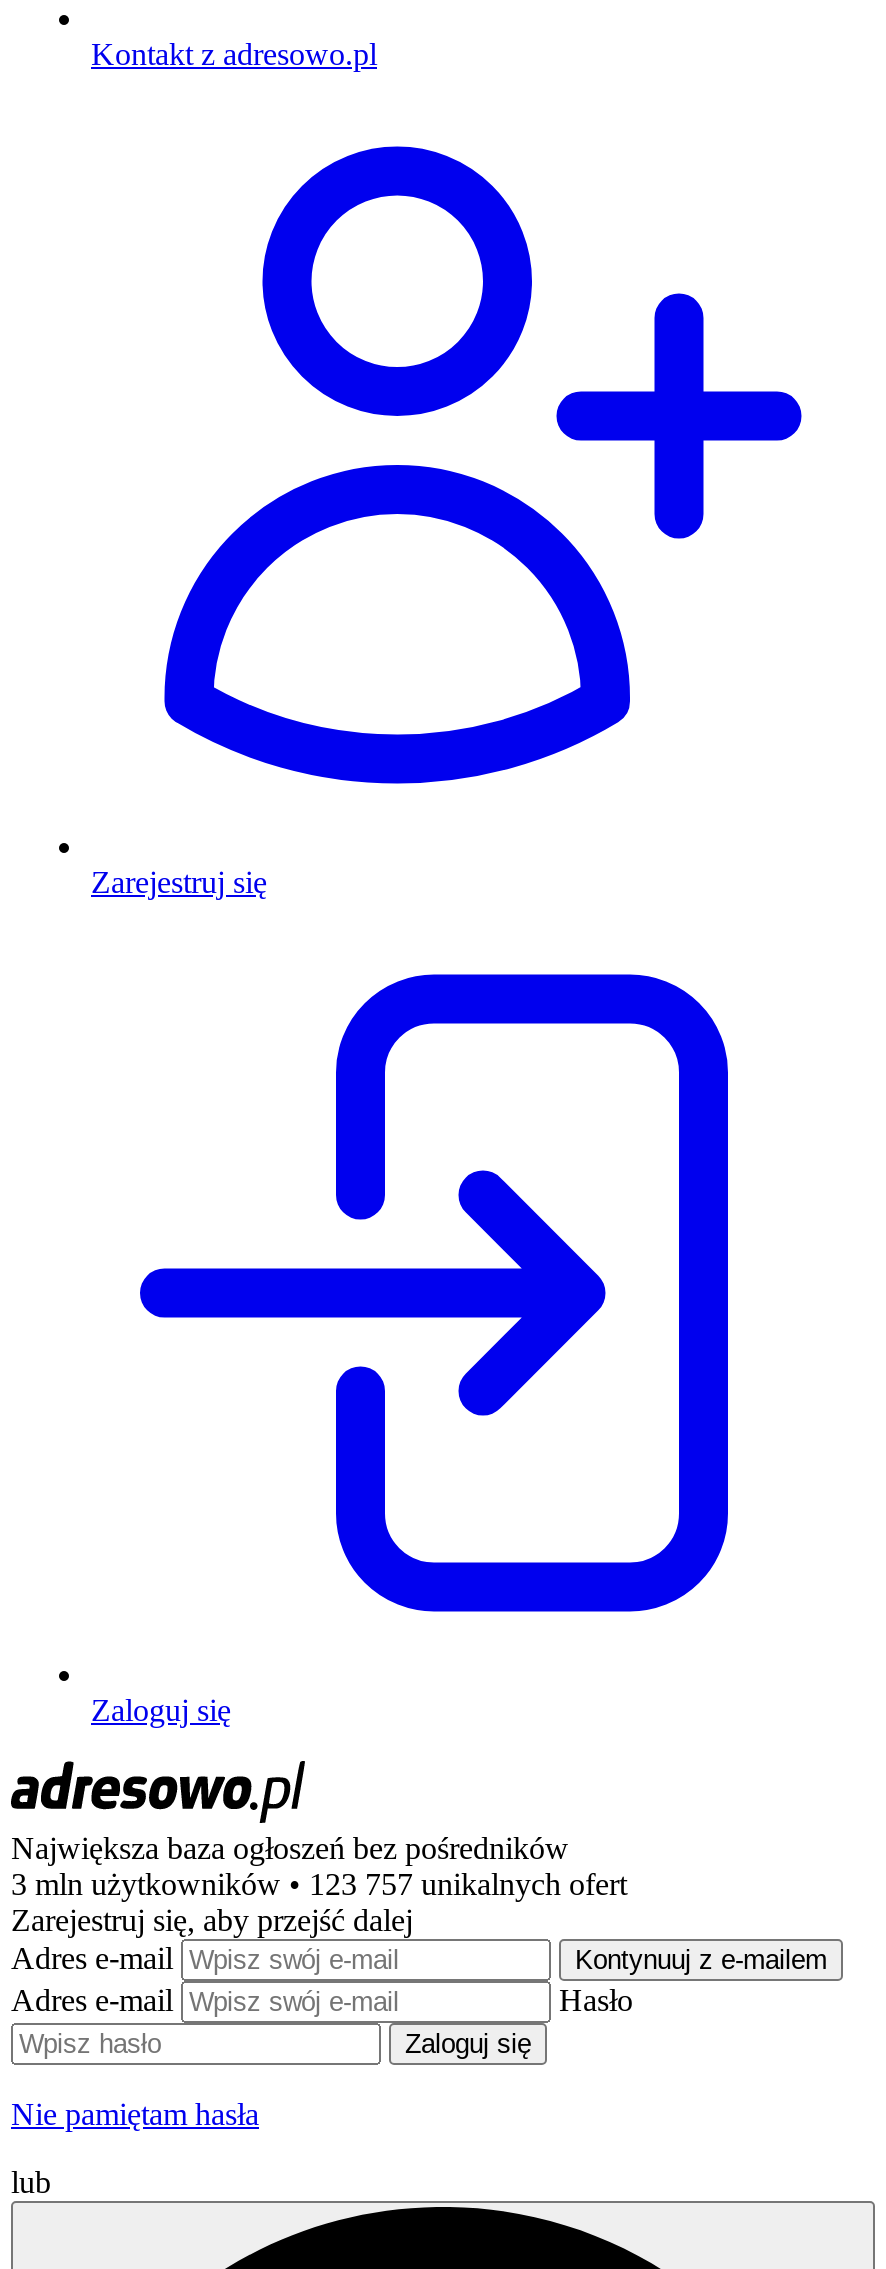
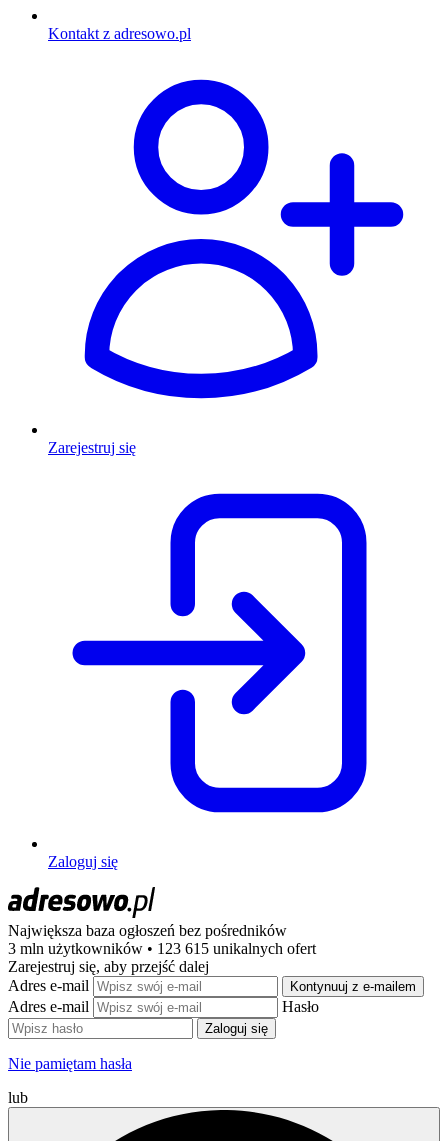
[11,1867,627,1901] 3 mln użytkowników • 123 757 unikalnych ofert -> [8,940,316,957] 3 mln użytkowników • 123 615 unikalnych ofert

